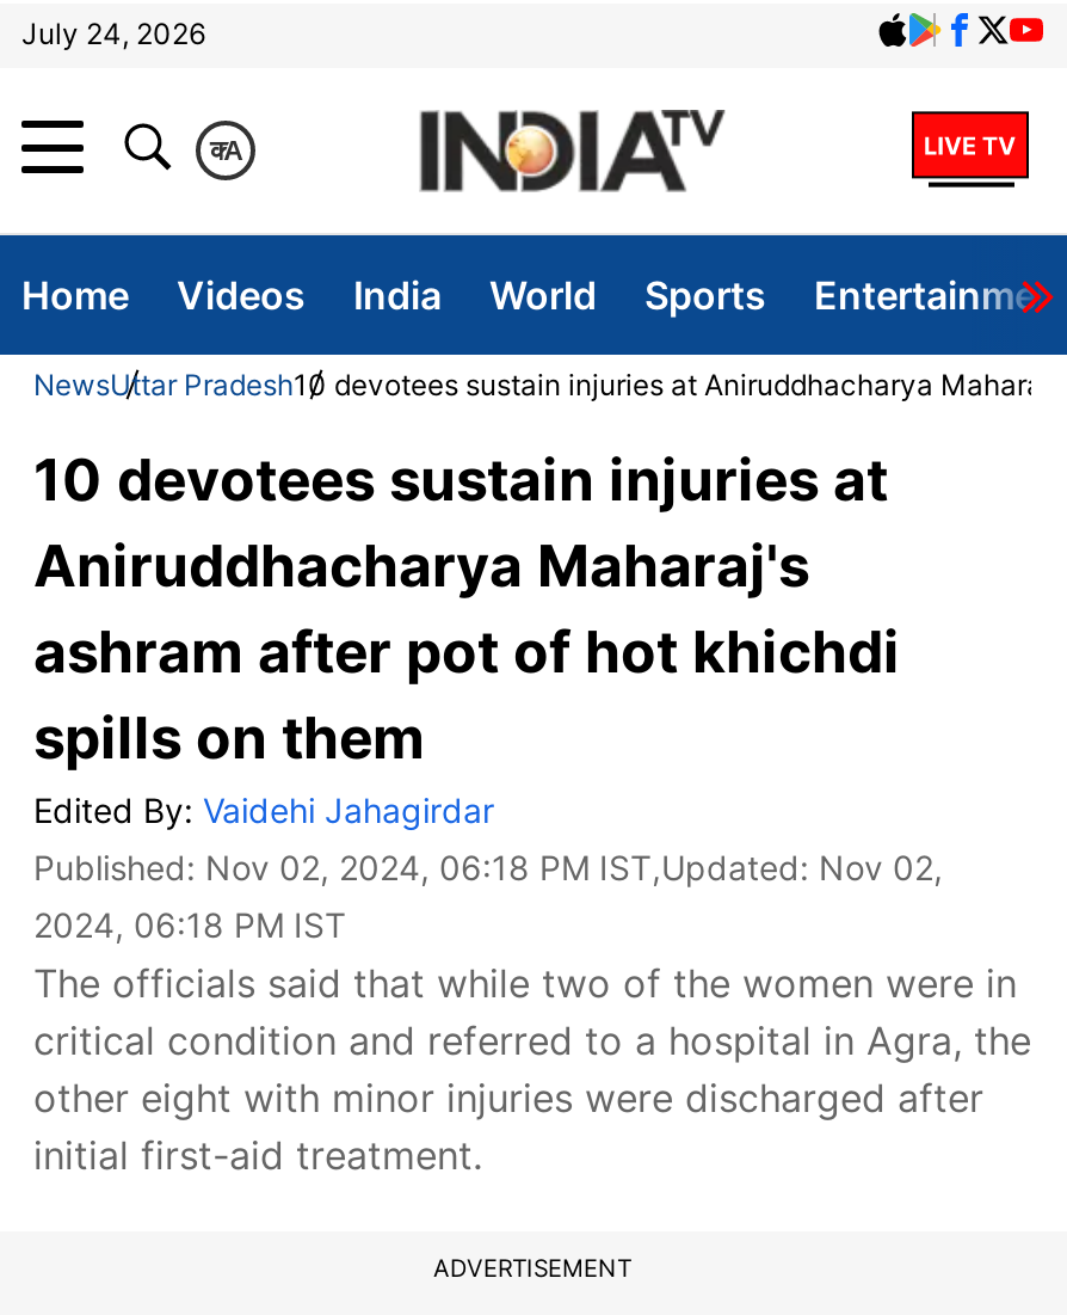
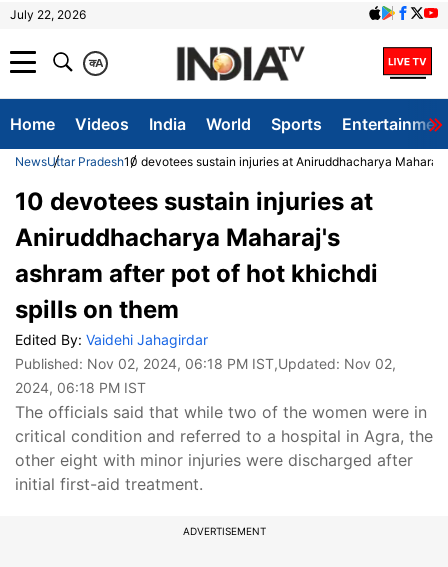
[21,16,205,51] July 24, 2026 -> [10,7,86,22] July 22, 2026

